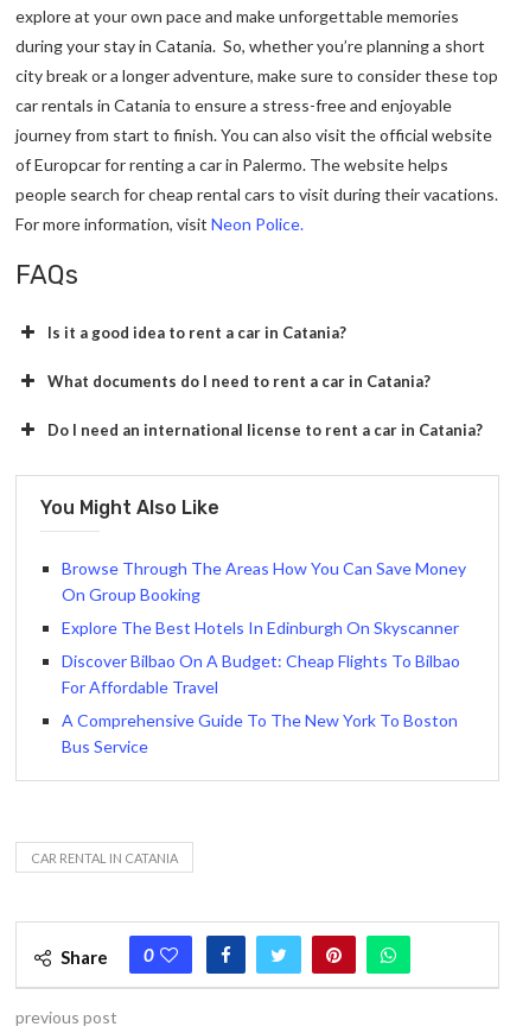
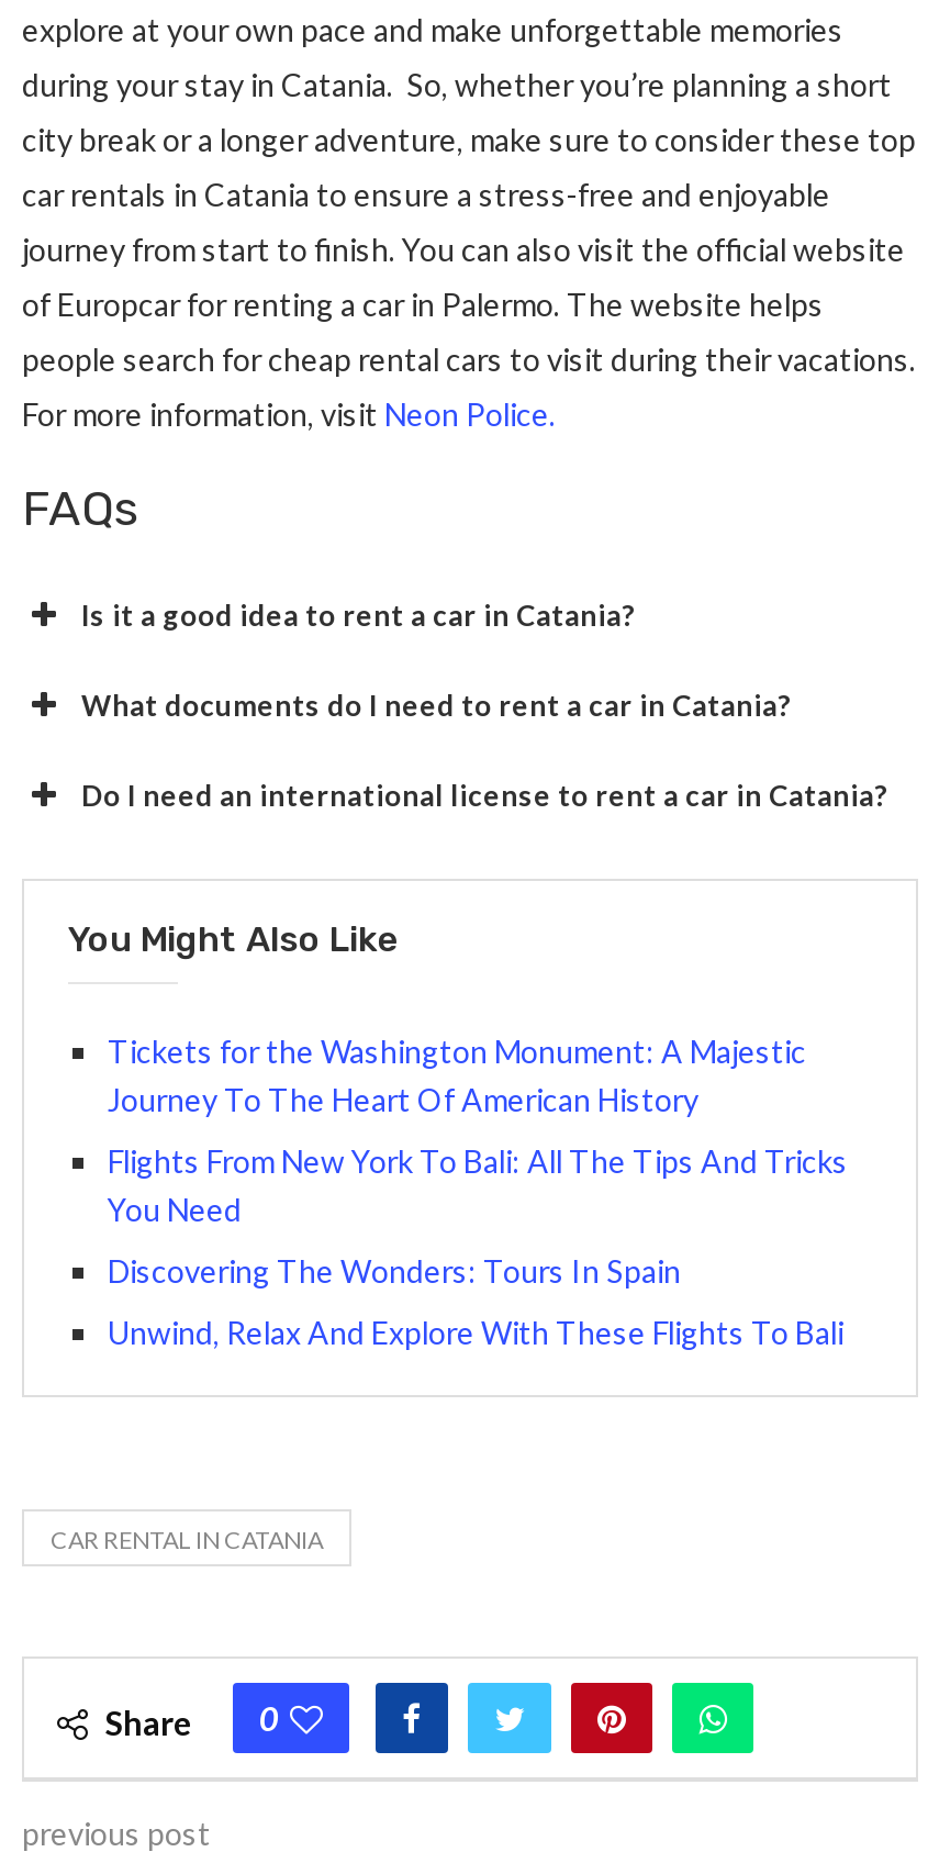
[62,558,466,604] Browse Through The Areas How You Can Save Money | On Group Booking -> [108,1032,806,1118] Tickets for the Washington Monument: A Majestic | Journey To The Heart Of American History
[62,617,459,637] Explore The Best Hotels In Edinburgh On Skyscanner -> [108,1142,848,1228] Flights From New York To Bali: All The Tips And Tricks | You Need
[62,651,460,697] Discover Bilbao On A Budget: Cheap Flights To Bilbao | For Affordable Travel -> [108,1252,681,1289] Discovering The Wonders: Tours In Spain
[62,710,458,756] A Comprehensive Guide To The New York To Boston | Bus Service -> [108,1314,850,1351] Unwind, Relax And Explore With These Flights To Bali

